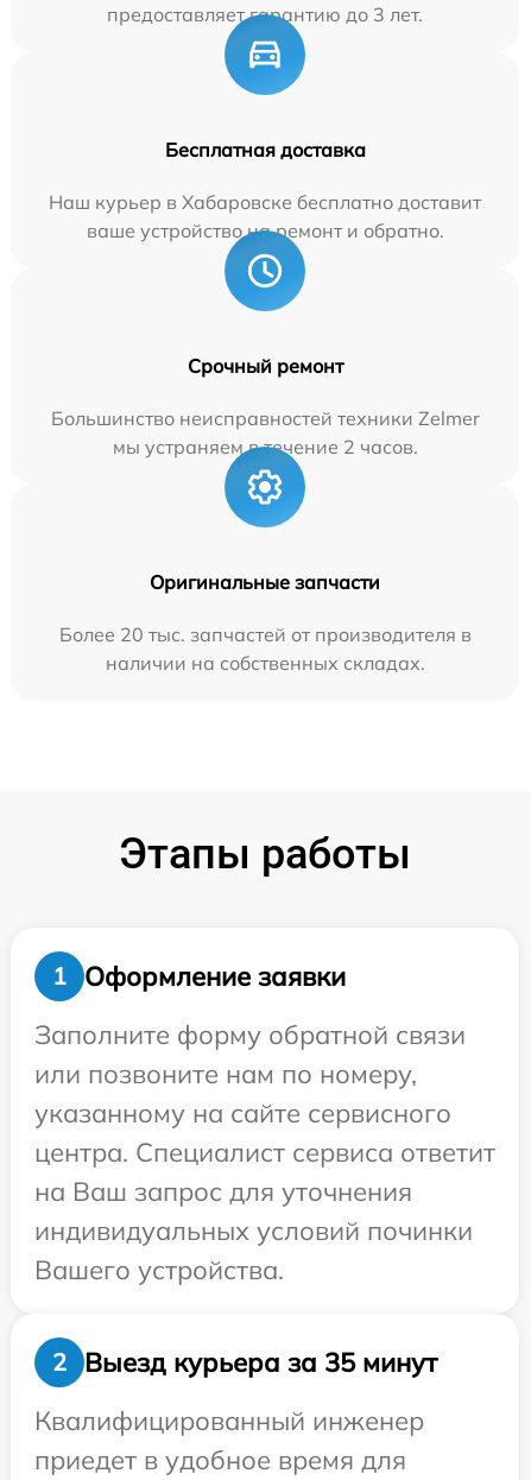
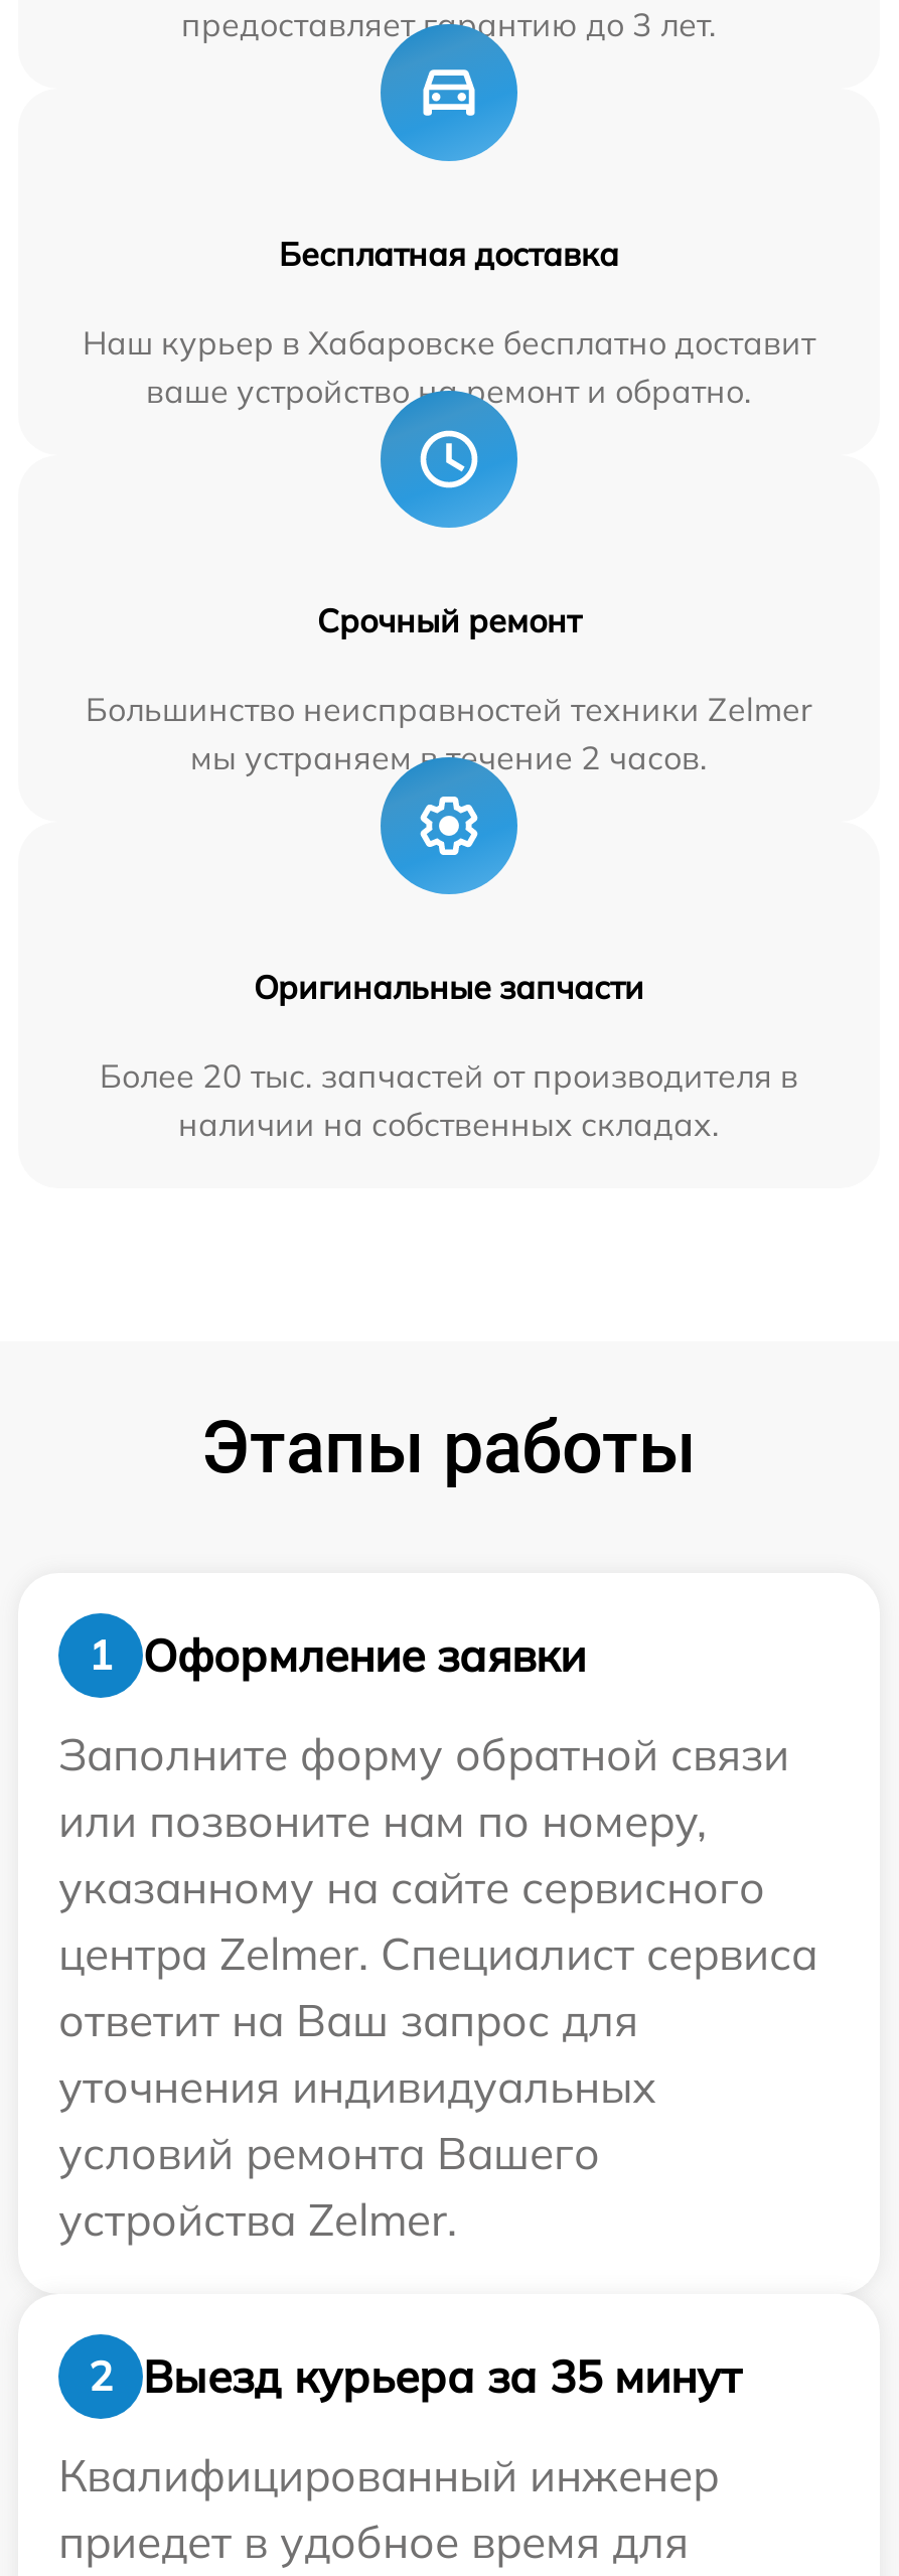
[34,1136,495,1287] центра. Специалист сервиса ответит | на Ваш запрос для уточнения | индивидуальных условий починки | Вашего устройства. -> [58,1926,817,2248] центра Zelmer. Специалист сервиса | ответит на Ваш запрос для | уточнения индивидуальных | условий ремонта Вашего | устройства Zelmer.

